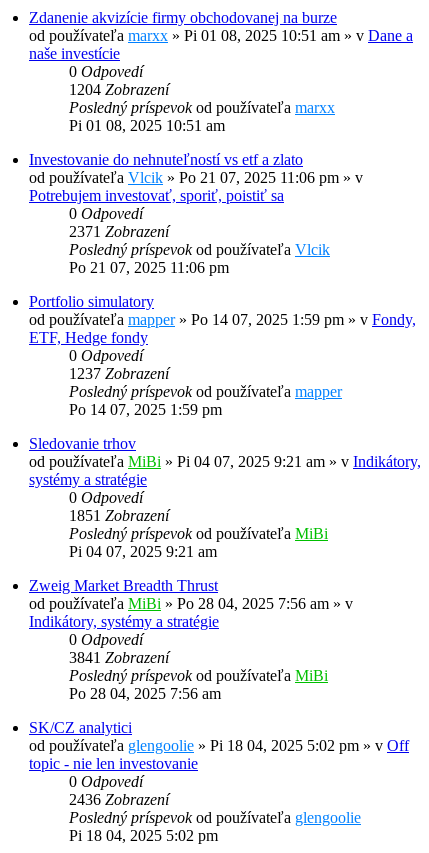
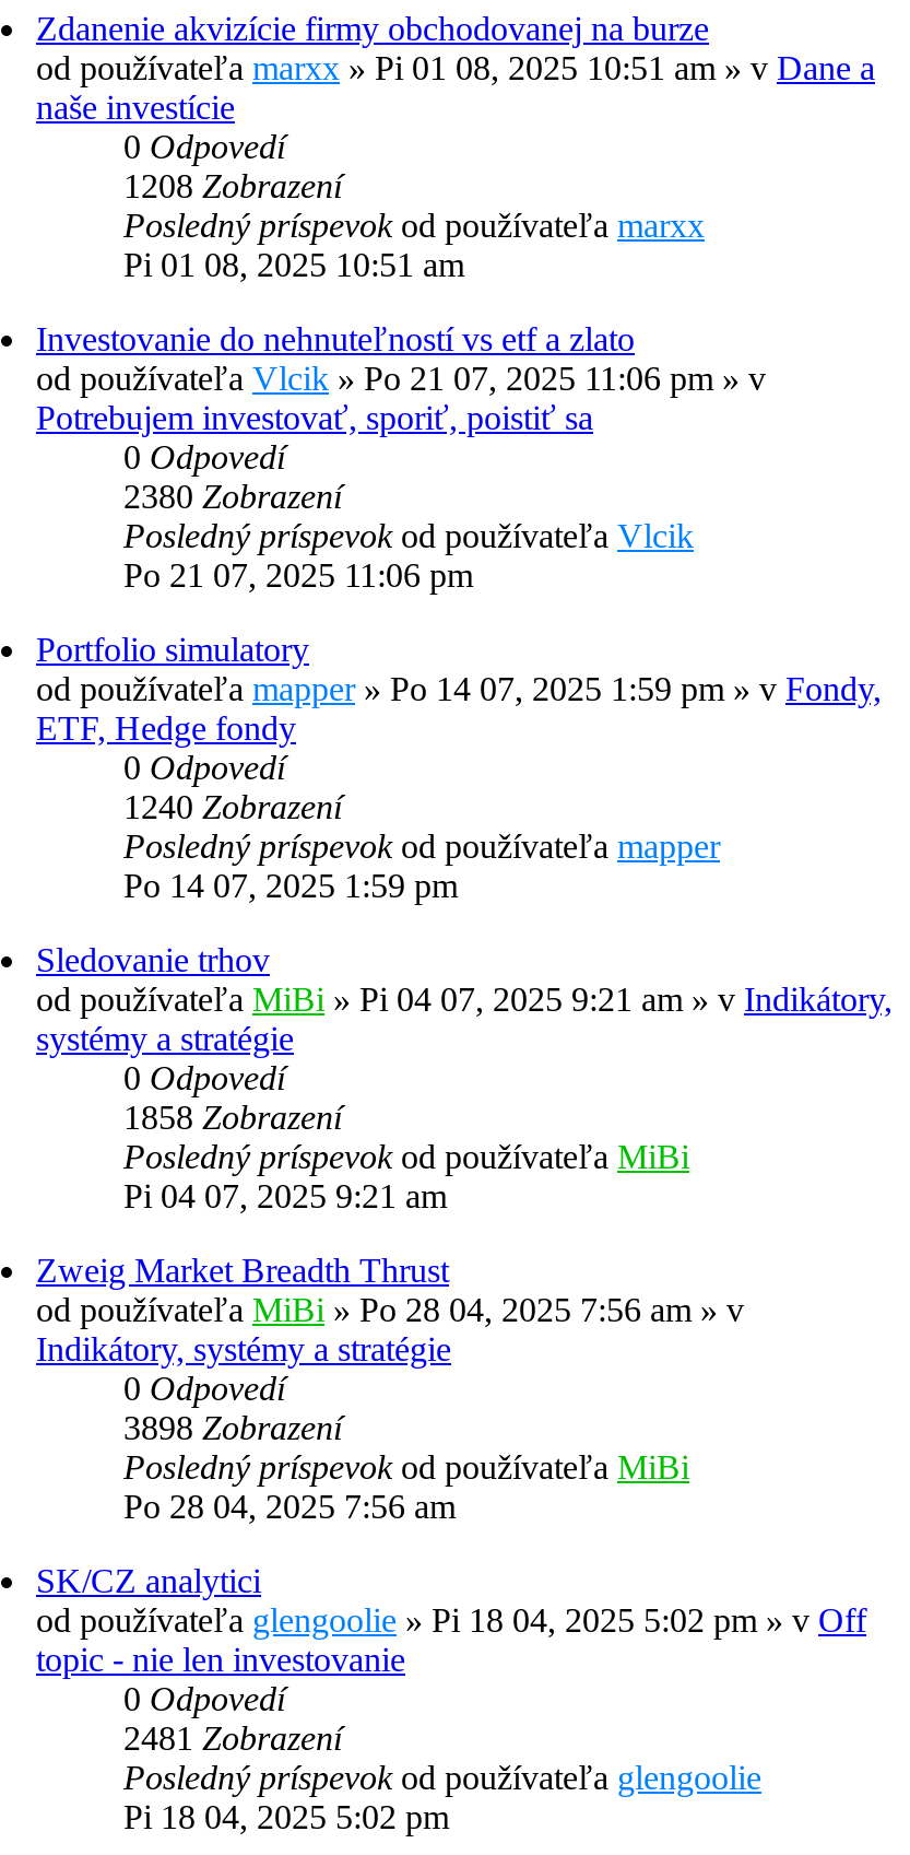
[69,81,169,98] 1204Zobrazení -> [123,168,342,205] 1208Zobrazení
[69,223,169,240] 2371Zobrazení -> [123,479,342,516] 2380Zobrazení
[69,365,169,382] 1237Zobrazení -> [123,789,342,826] 1240Zobrazení
[69,507,169,524] 1851Zobrazení -> [123,1099,342,1137] 1858Zobrazení
[69,649,169,666] 3841Zobrazení -> [123,1410,342,1447] 3898Zobrazení
[69,791,169,808] 2436Zobrazení -> [123,1720,342,1757] 2481Zobrazení

